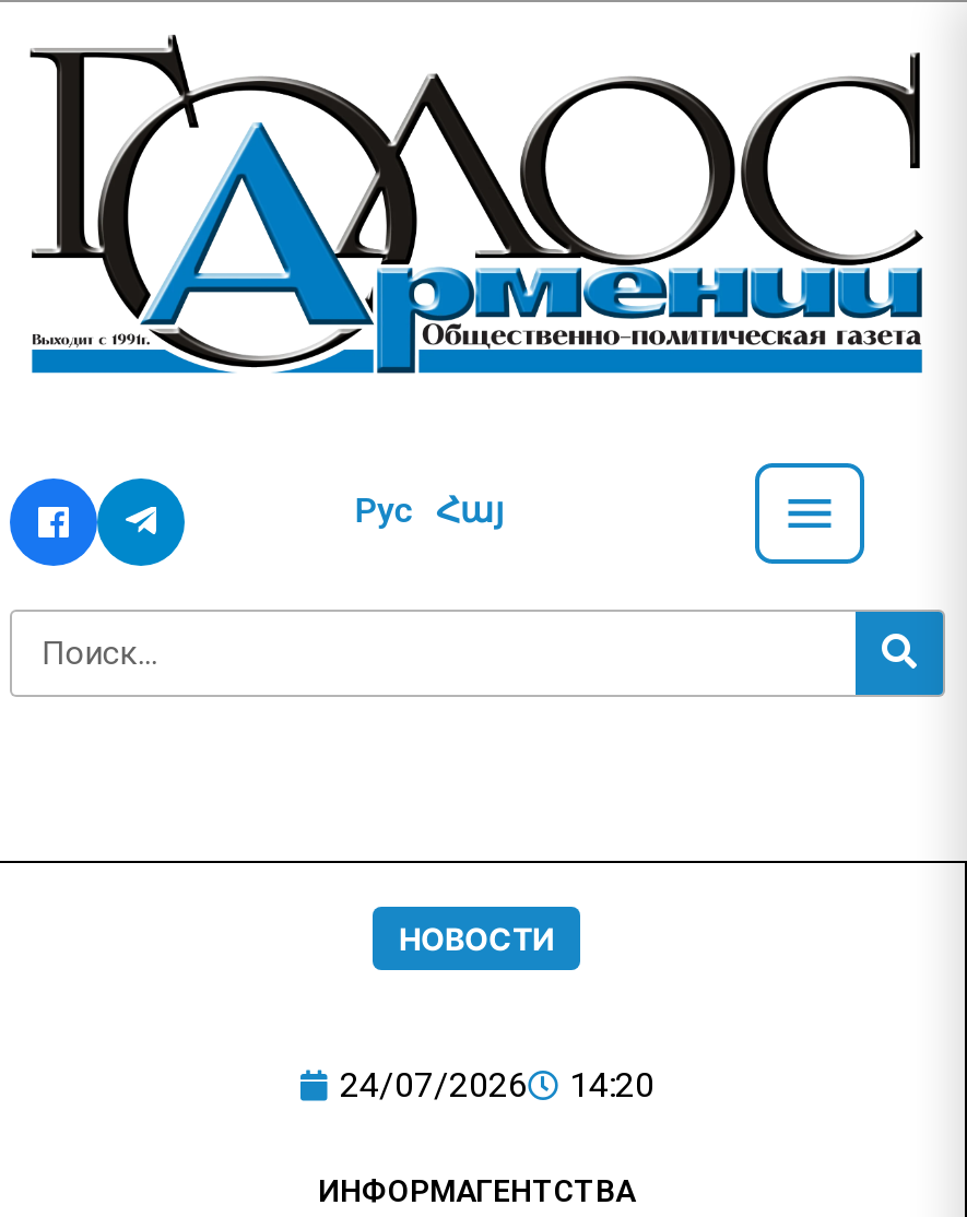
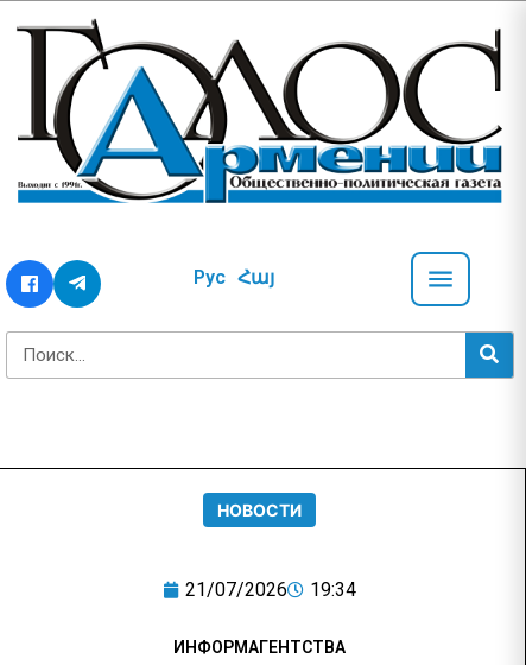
[340,1063,528,1105] 24/07/2026 -> [185,578,287,601] 21/07/2026
[569,1063,655,1105] 14:20 -> [310,578,356,601] 19:34

